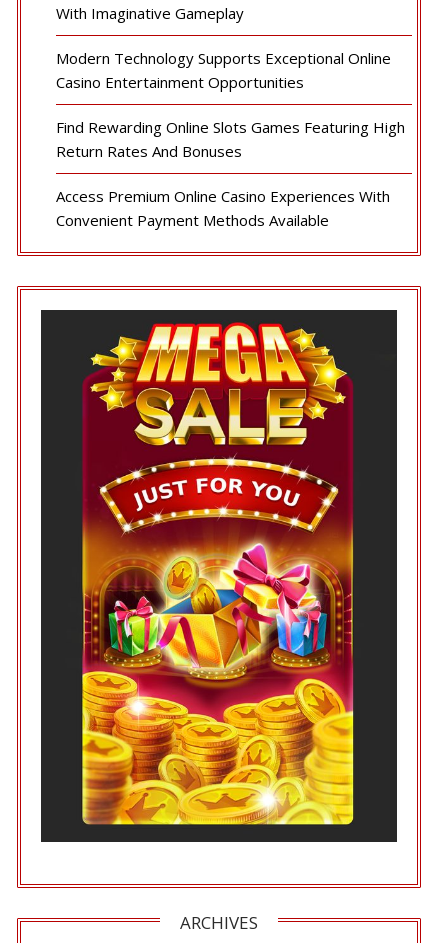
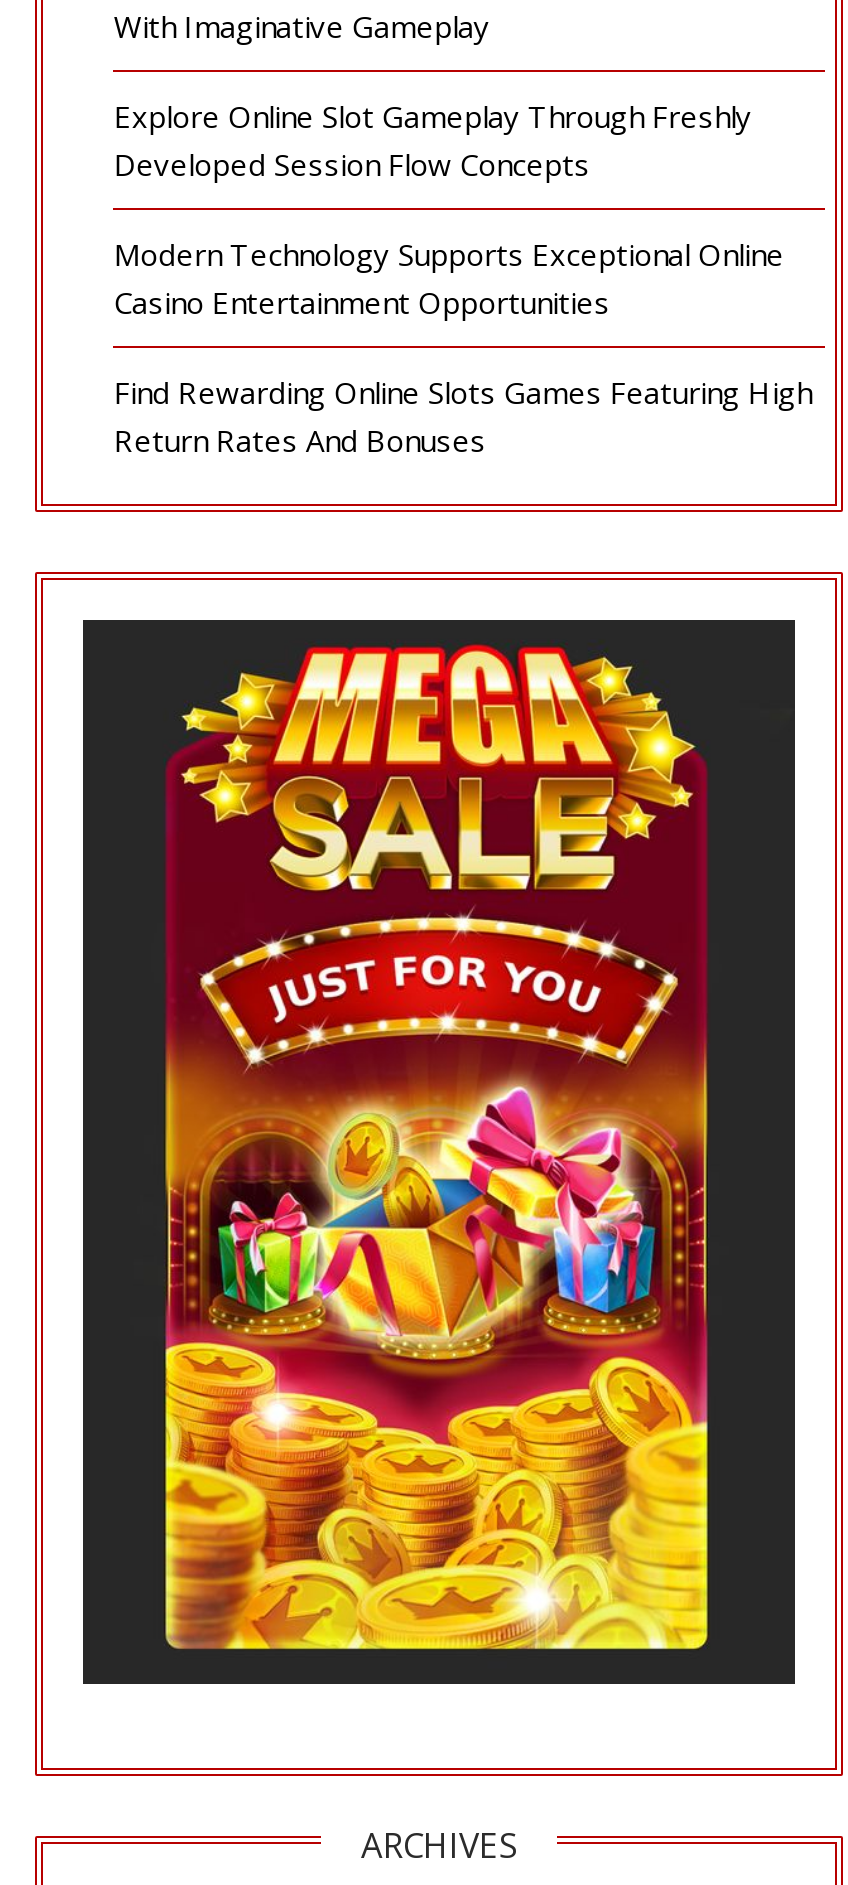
none -> [114,97,752,185] Explore Online Slot Gameplay Through Freshly | Developed Session Flow Concepts
moved [56,48,405,161] -> [114,235,812,461]: Modern Technology Supports Exceptional Online | Casino Entertainment Opportunities | Find Rewarding Online Slots Games Featuring High | Return Rates And Bonuses
[56,186,390,230] Access Premium Online Casino Experiences With | Convenient Payment Methods Available -> none

